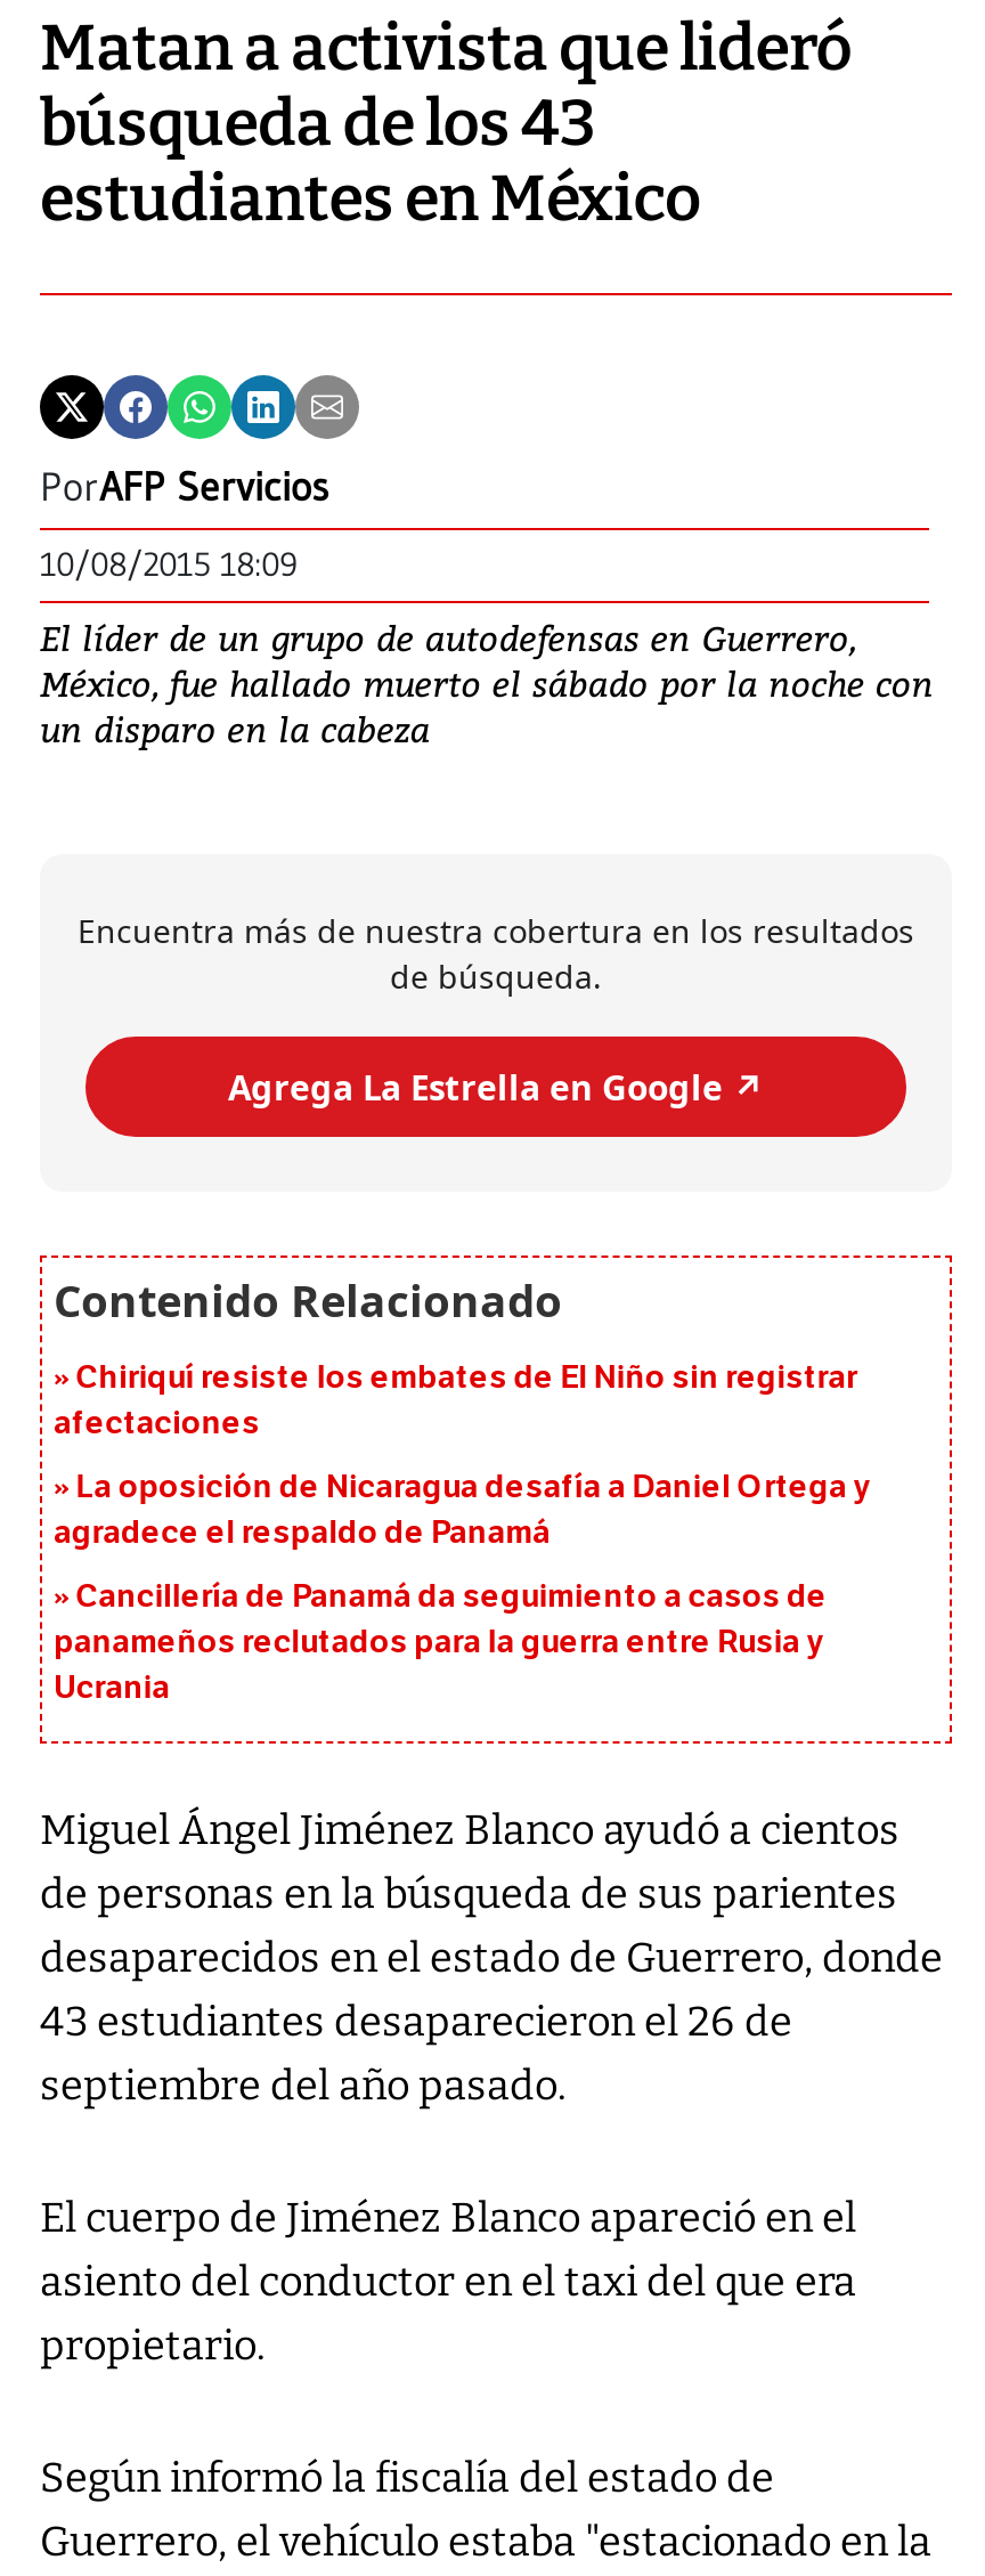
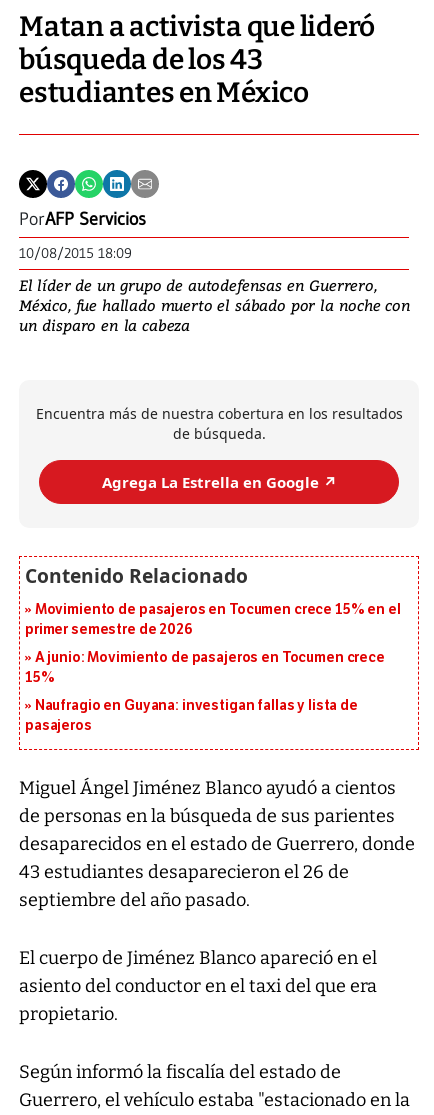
[54,1359,857,1444] Chiriquí resiste los embates de El Niño sin registrar | afectaciones -> [25,601,401,638] Movimiento de pasajeros en Tocumen crece 15% en el | primer semestre de 2026
[54,1469,871,1553] La oposición de Nicaragua desafía a Daniel Ortega y | agradece el respaldo de Panamá -> [25,649,385,686] A junio: Movimiento de pasajeros en Tocumen crece | 15%
[54,1578,827,1708] Cancillería de Panamá da seguimiento a casos de | panameños reclutados para la guerra entre Rusia y | Ucrania -> [25,697,358,734] Naufragio en Guyana: investigan fallas y lista de | pasajeros

